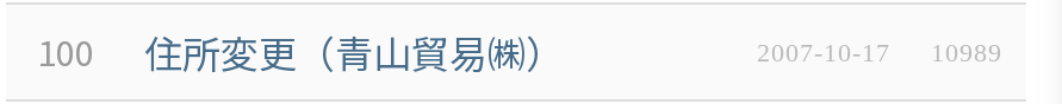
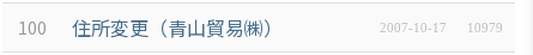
[757,38,1002,66] 2007-10-17 10989 -> [380,20,503,35] 2007-10-17 10979

